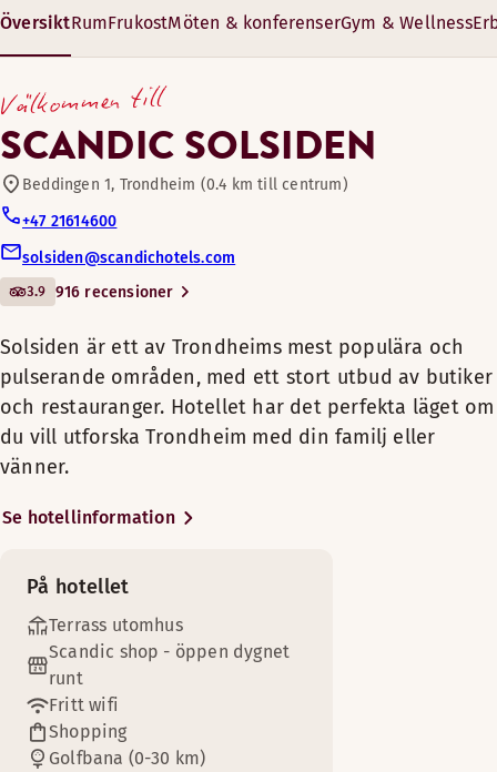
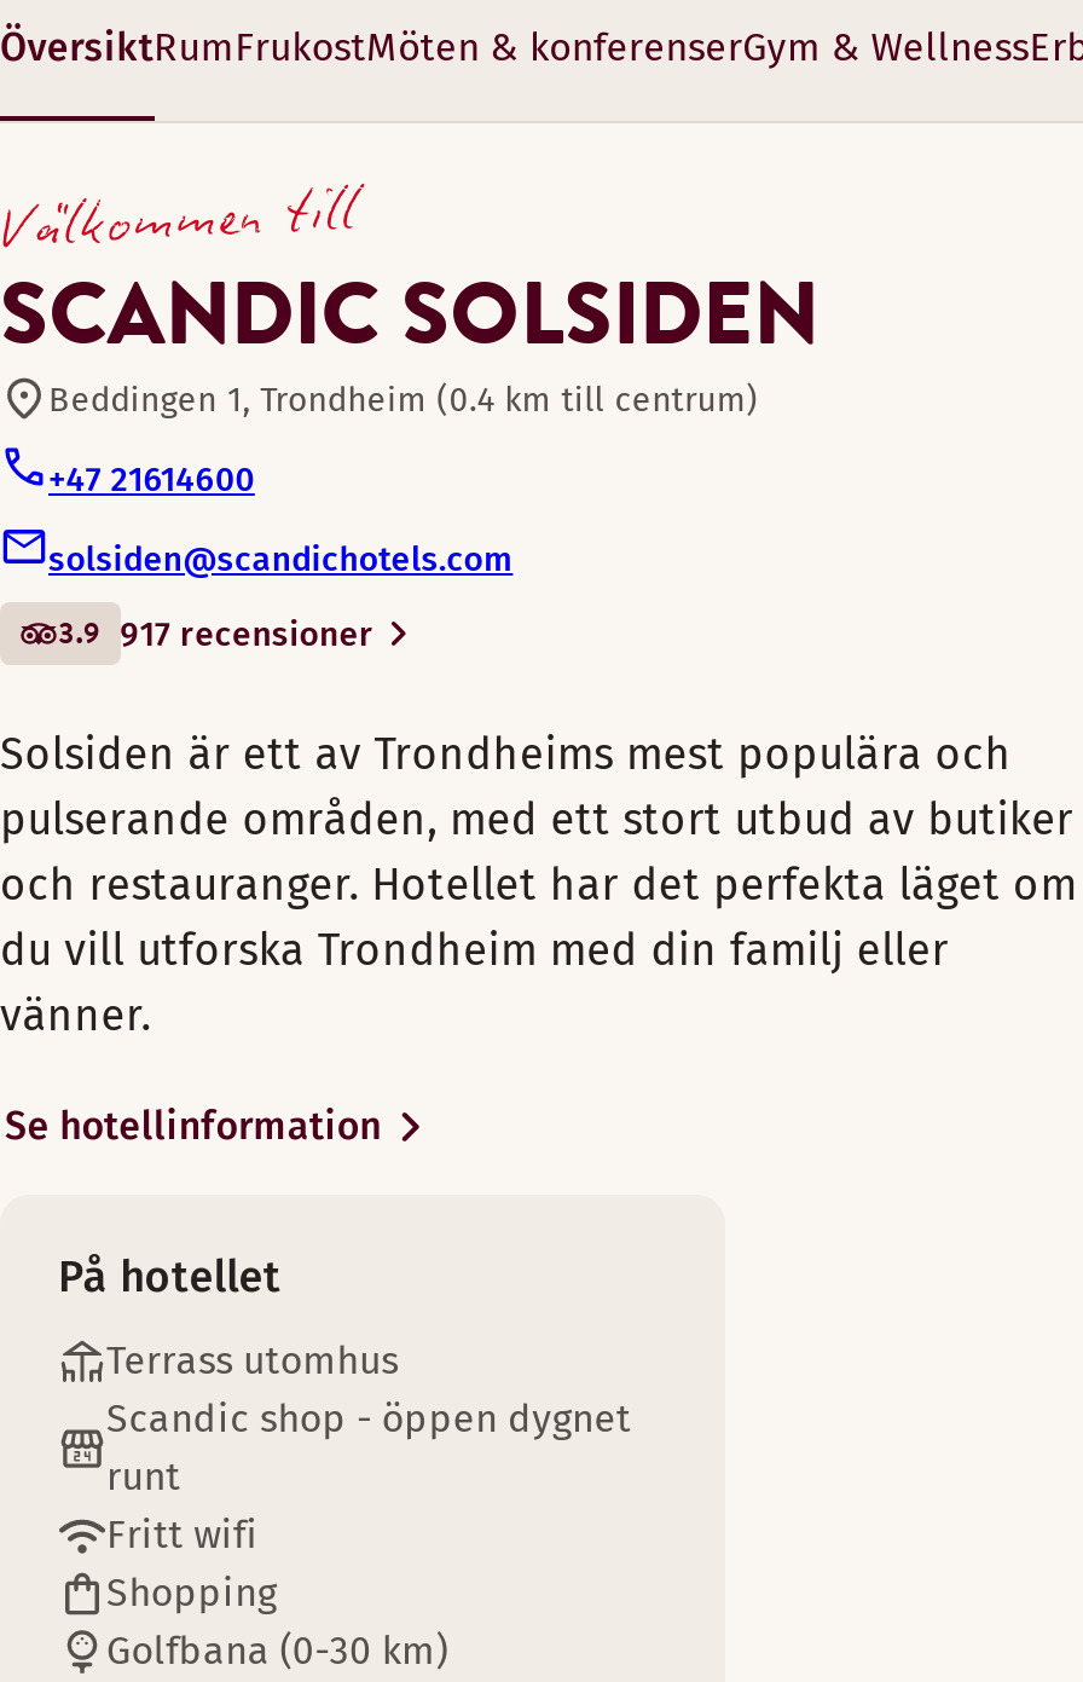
[27,282,174,301] 3.9 916 recensioner -> [58,612,374,654] 3.9 917 recensioner

